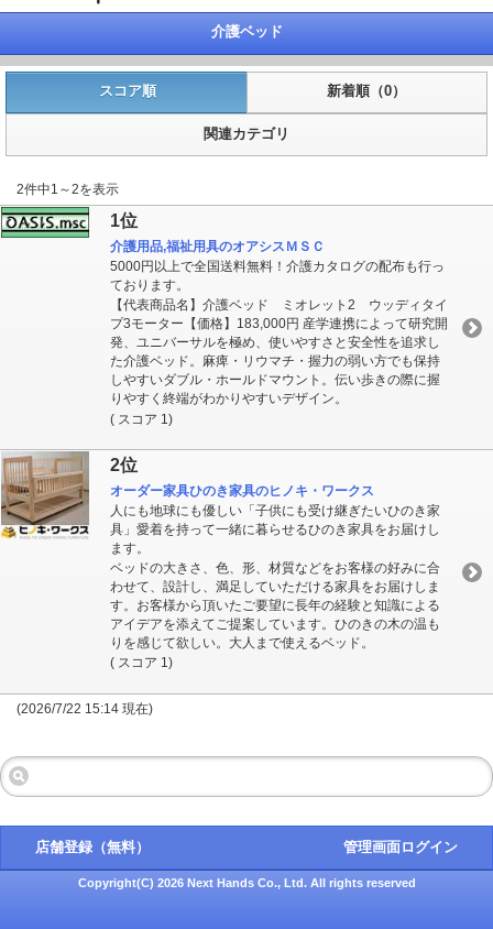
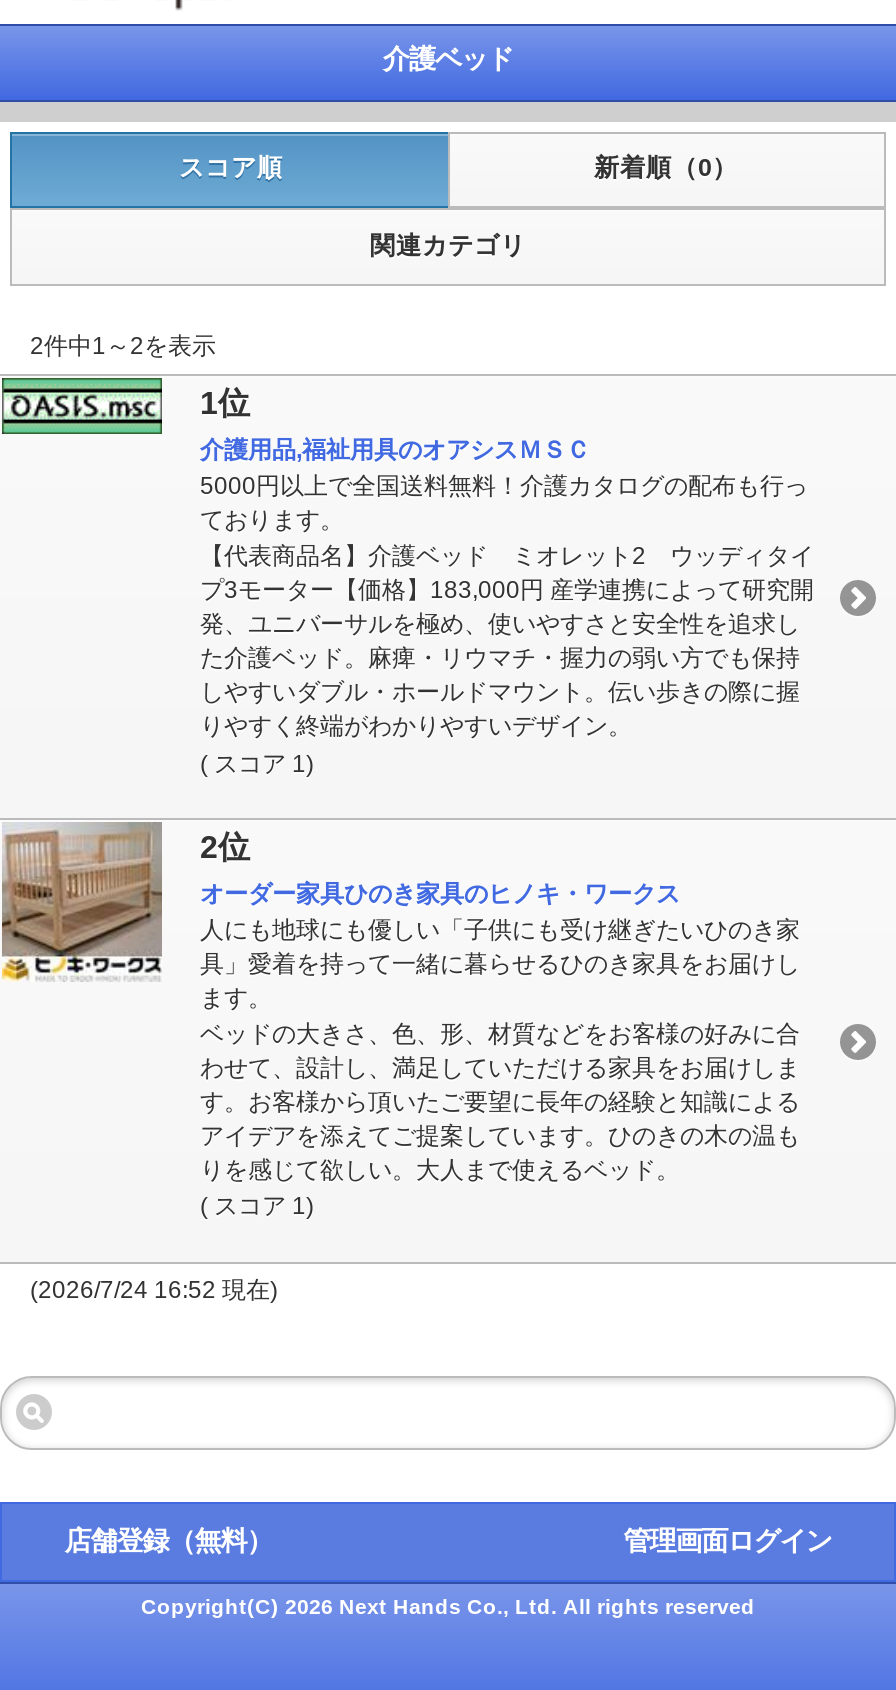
[17,701,153,716] (2026/7/22 15:14 現在) -> [30,1275,278,1303] (2026/7/24 16:52 現在)

